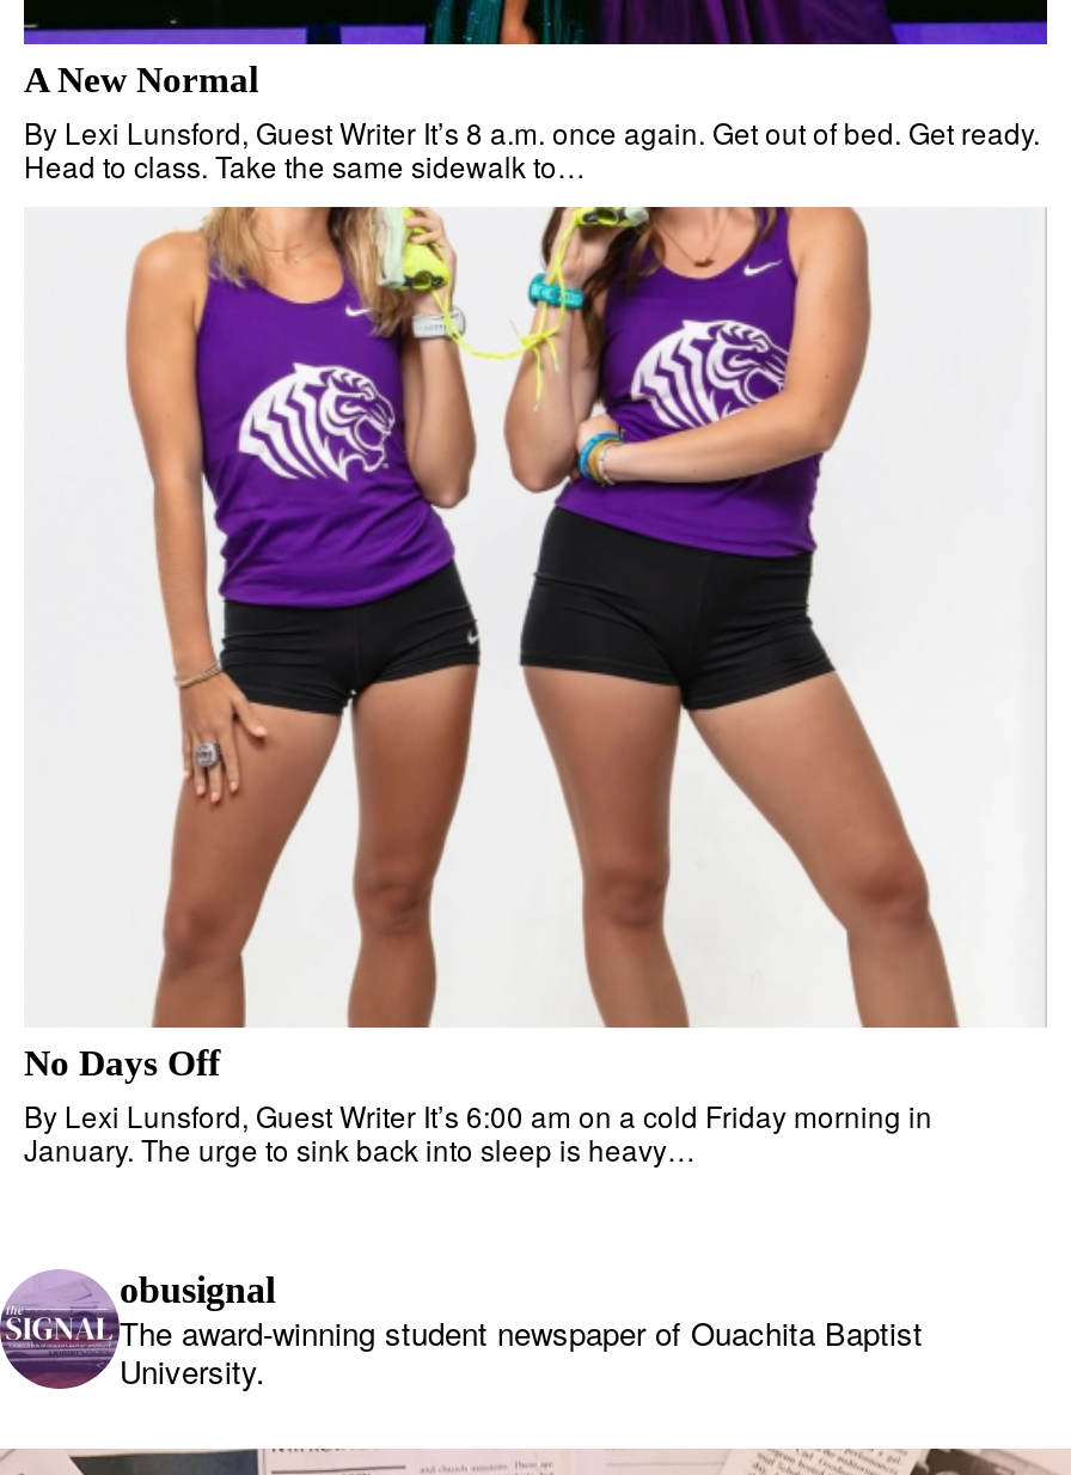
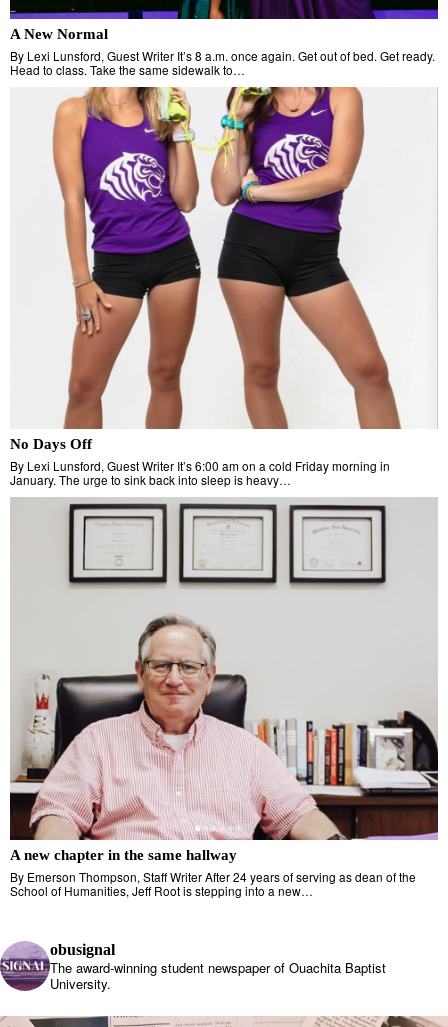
none -> [9,497,438,899] [image] | A new chapter in the same hallway | By Emerson Thompson, Staff Writer After 24 years of serving as dean of the | School of Humanities, Jeff Root is stepping into a new…

